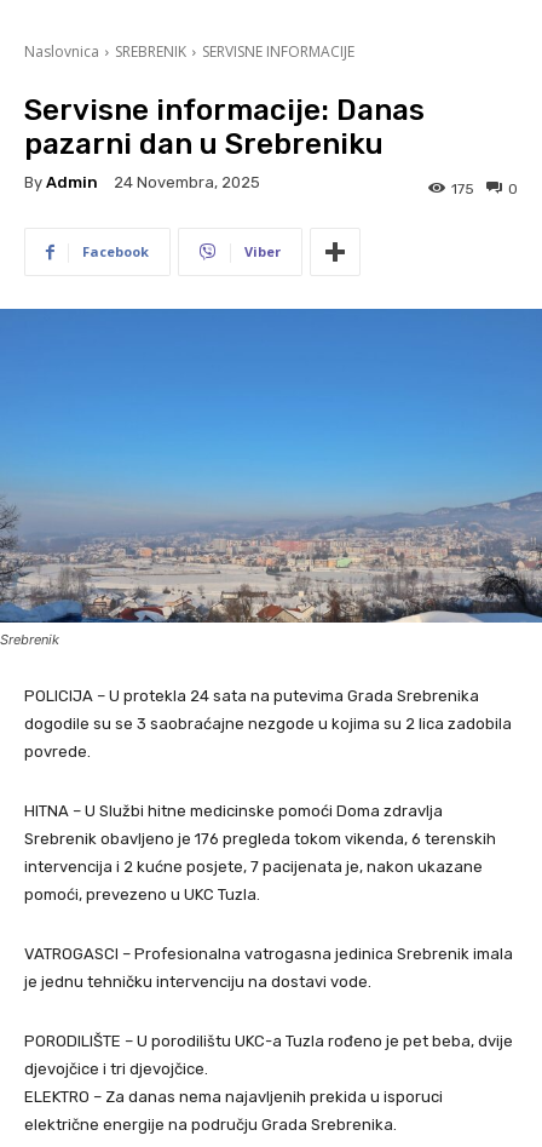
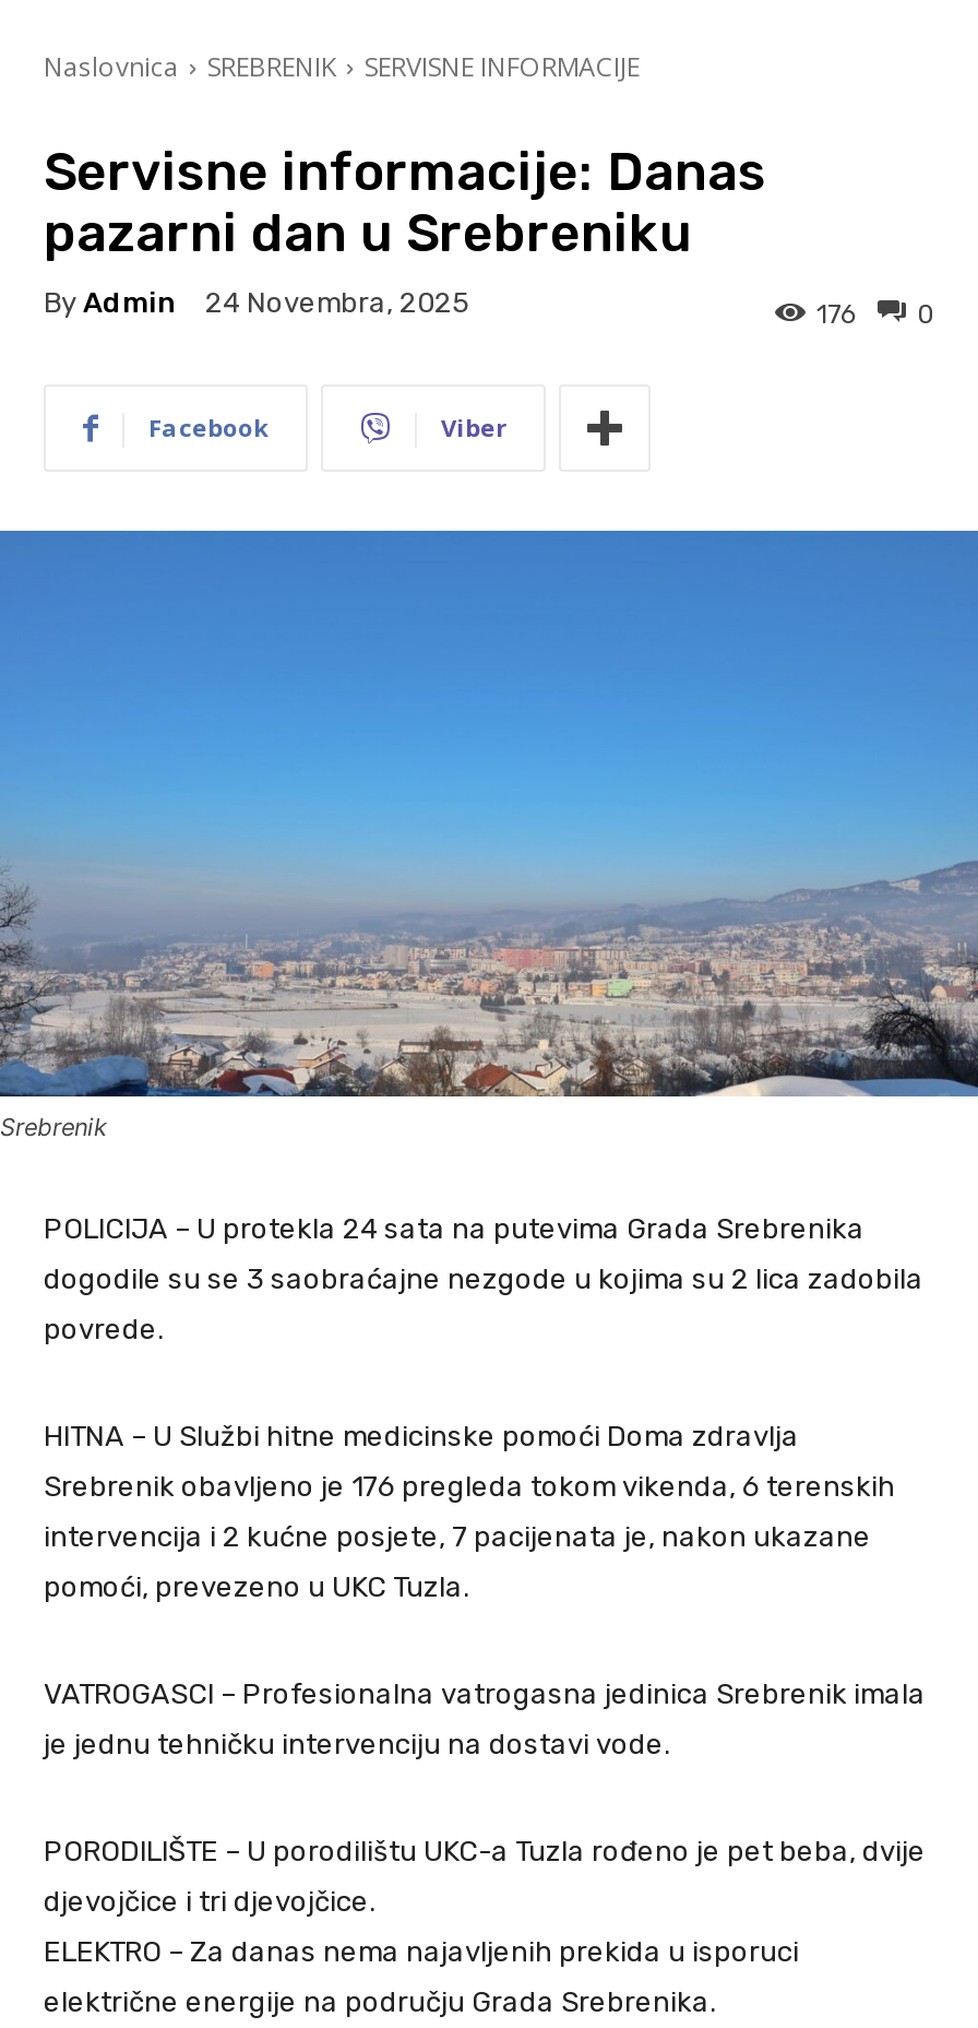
[451,180,518,197] 175 0 -> [816,299,934,330] 176 0

